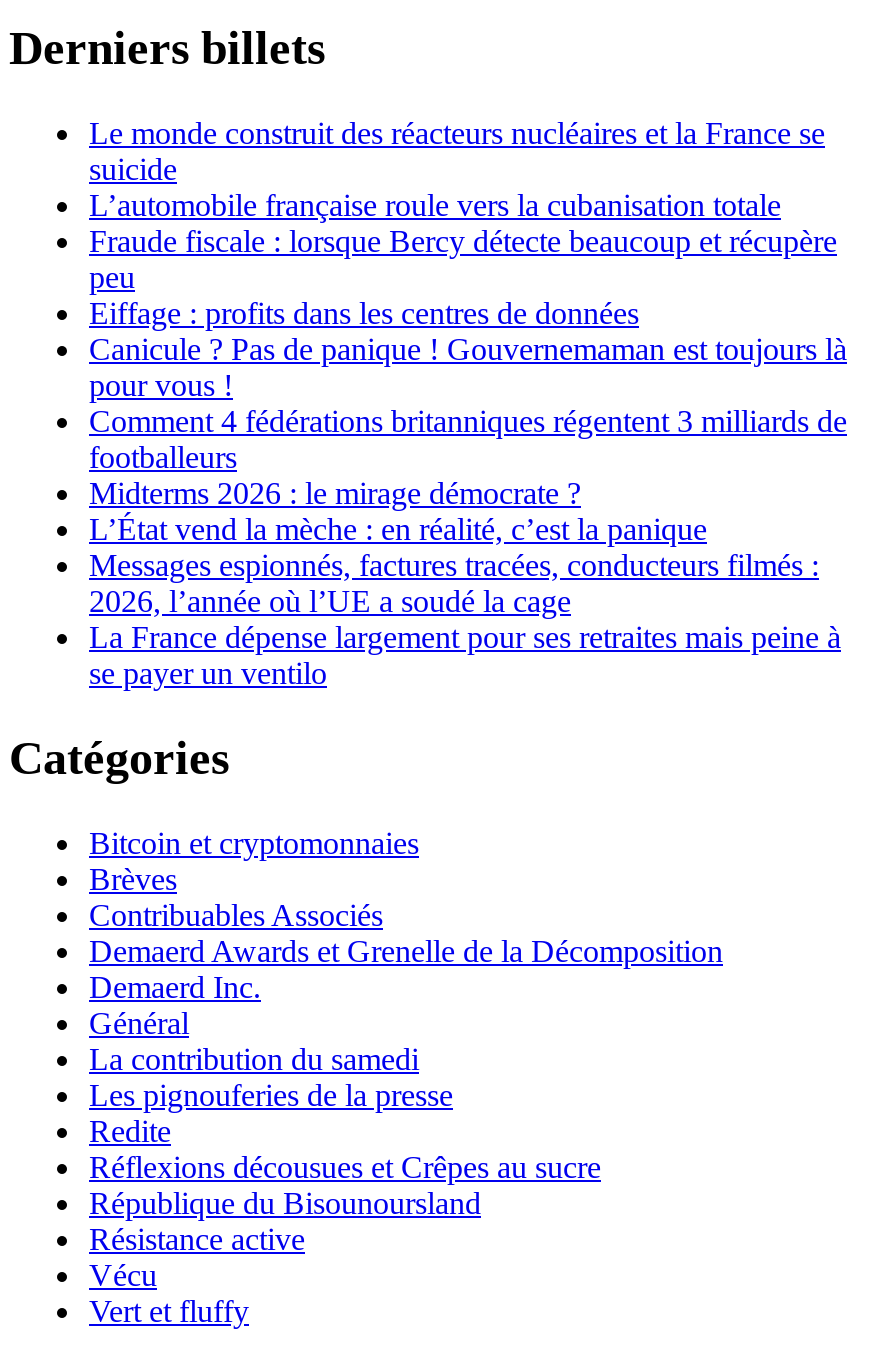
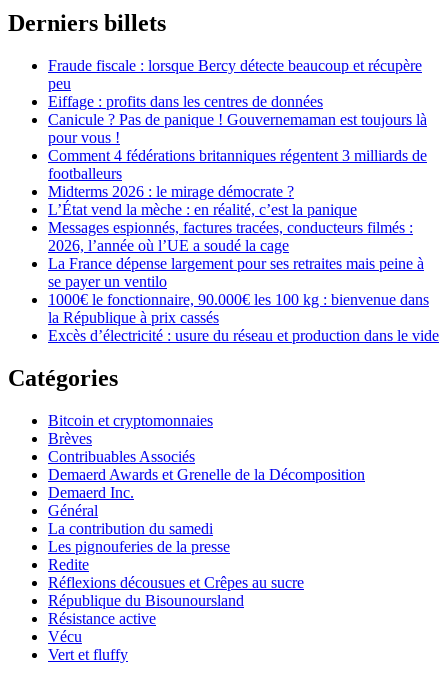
[89,116,825,222] Le monde construit des réacteurs nucléaires et la France se | suicide | L’automobile française roule vers la cubanisation totale -> none
moved [89,224,847,690] -> [48,57,427,290]: Fraude fiscale : lorsque Bercy détecte beaucoup et récupère | peu | Eiffage : profits dans les centres de données | ... | La France dépense largement pour ses retraites mais peine à | se payer un ventilo
none -> [48,291,439,344] 1000€ le fonctionnaire, 90.000€ les 100 kg : bienvenue dans | la République à prix cassés | Excès d’électricité : usure du réseau et production dans le vide

